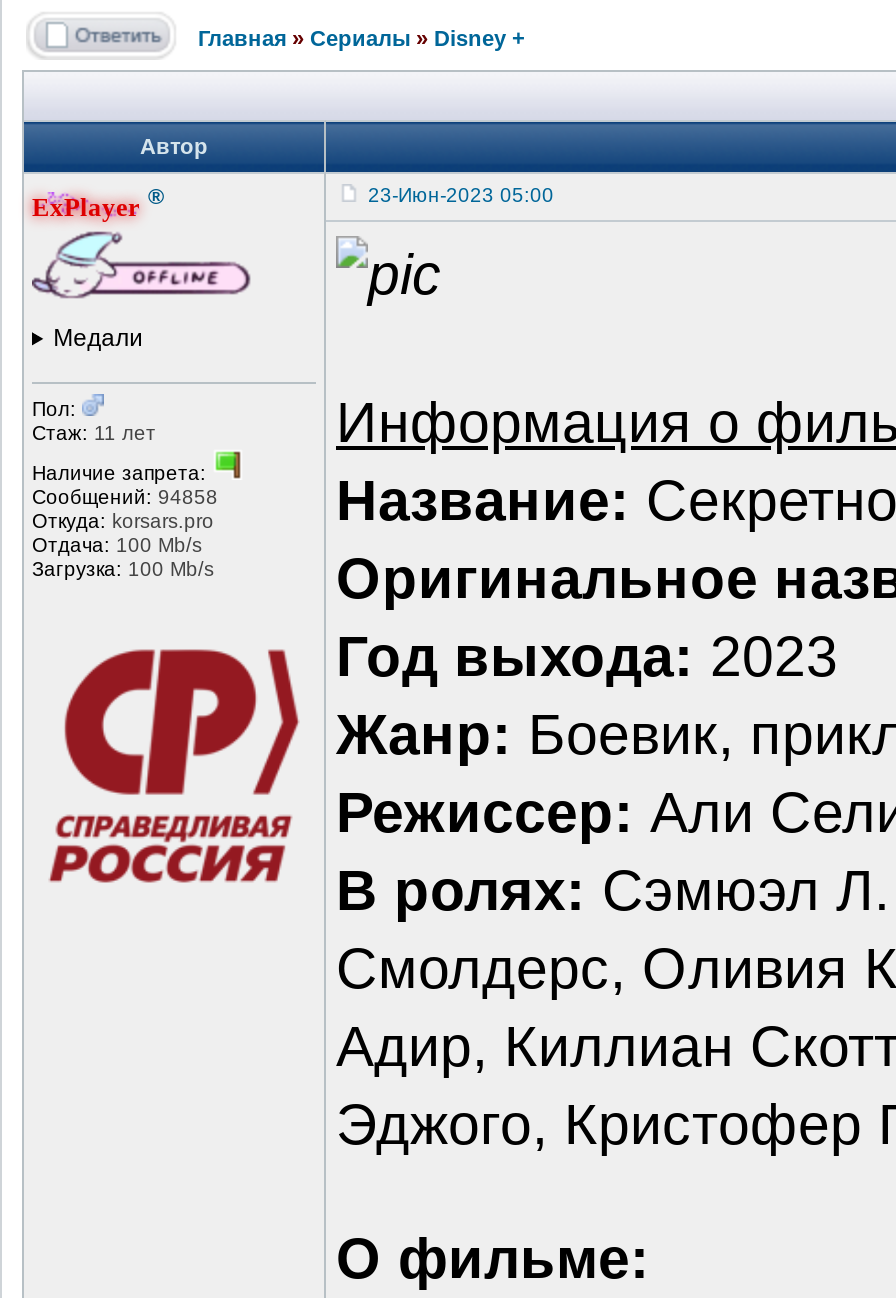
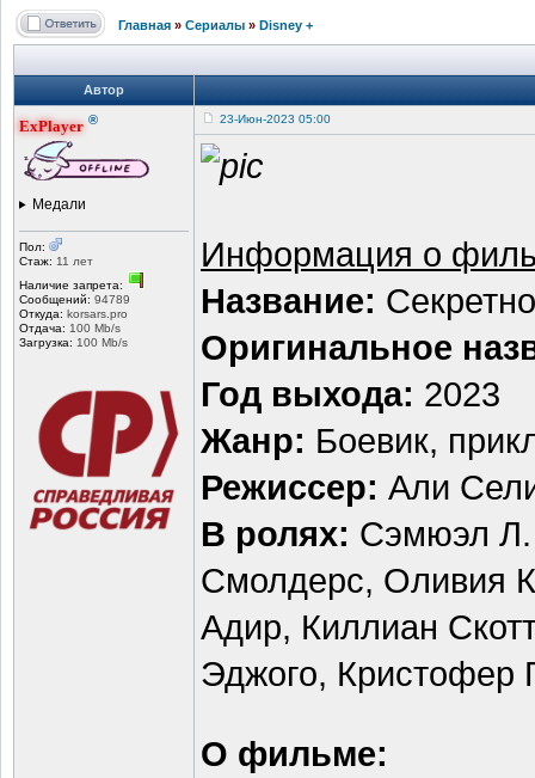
[32,485,218,507] Сообщений: 94858 -> [19,292,130,306] Сообщений: 94789

